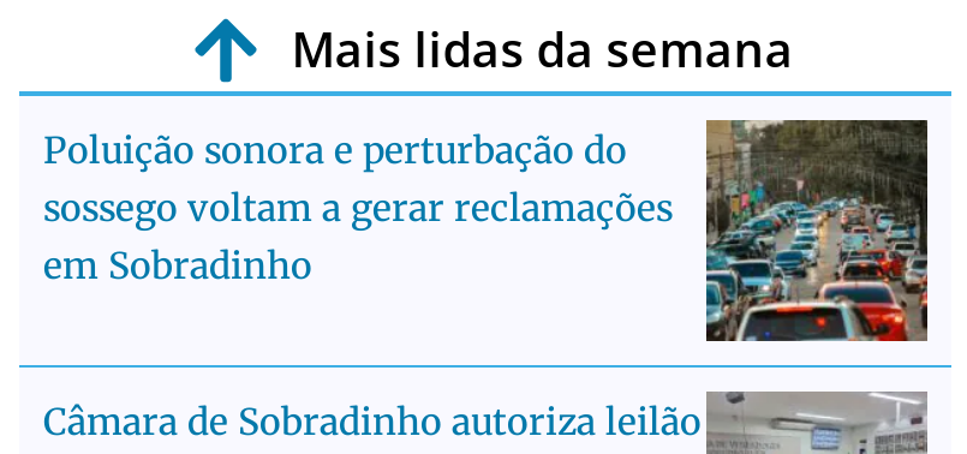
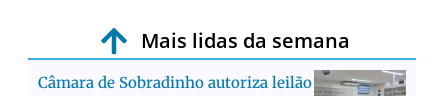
[43,118,927,344] [image] | Poluição sonora e perturbação do | sossego voltam a gerar reclamações | em Sobradinho -> none

